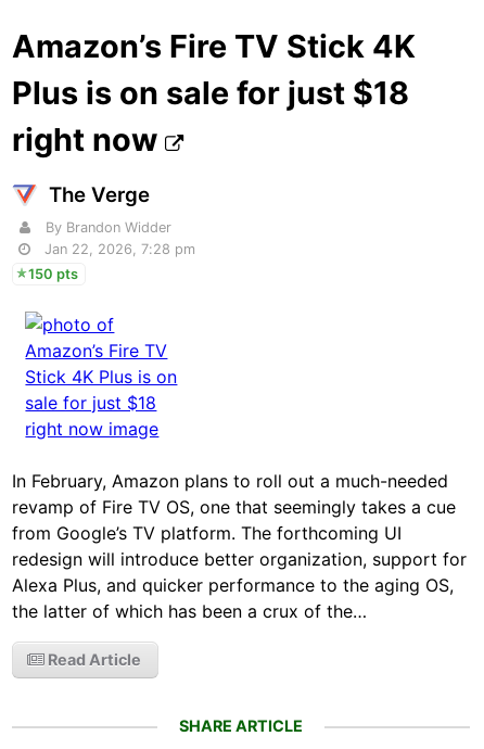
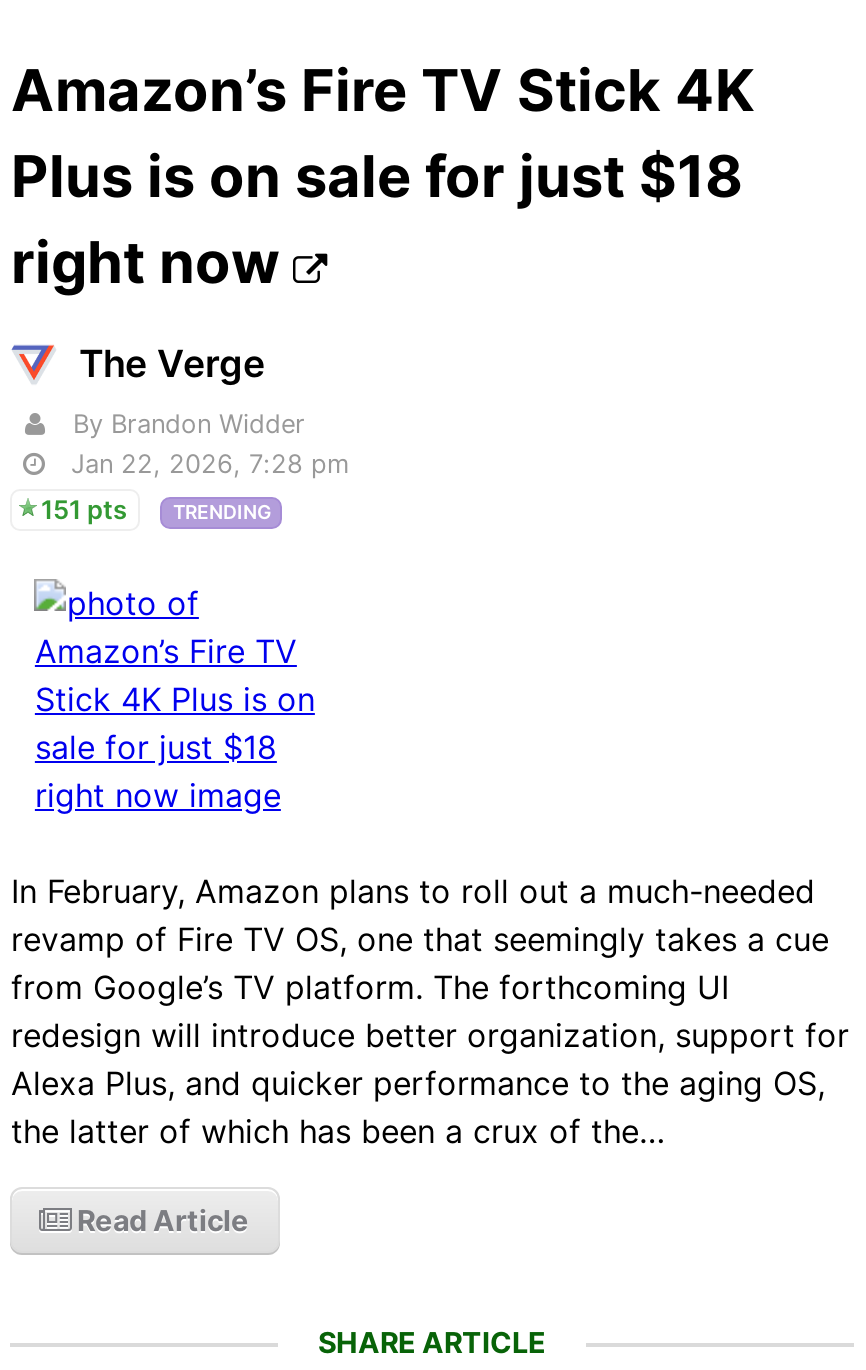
[29,266,79,282] 150 pts -> [41,495,271,525] 151 pts | TRENDING

